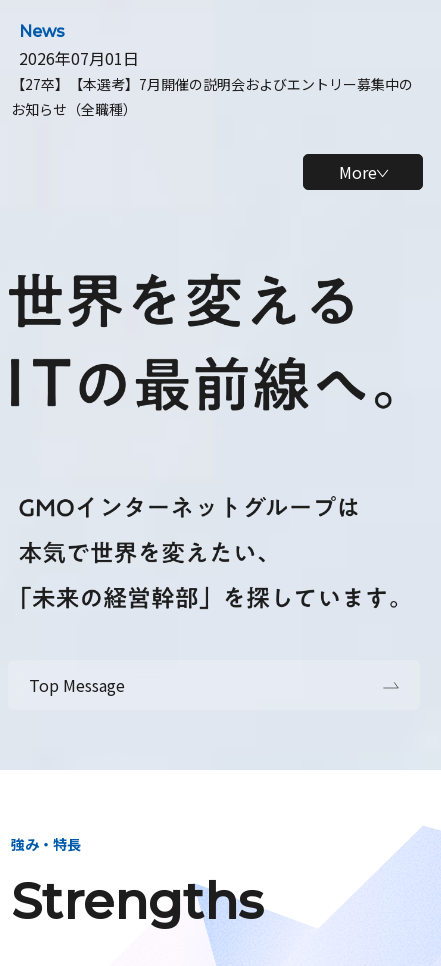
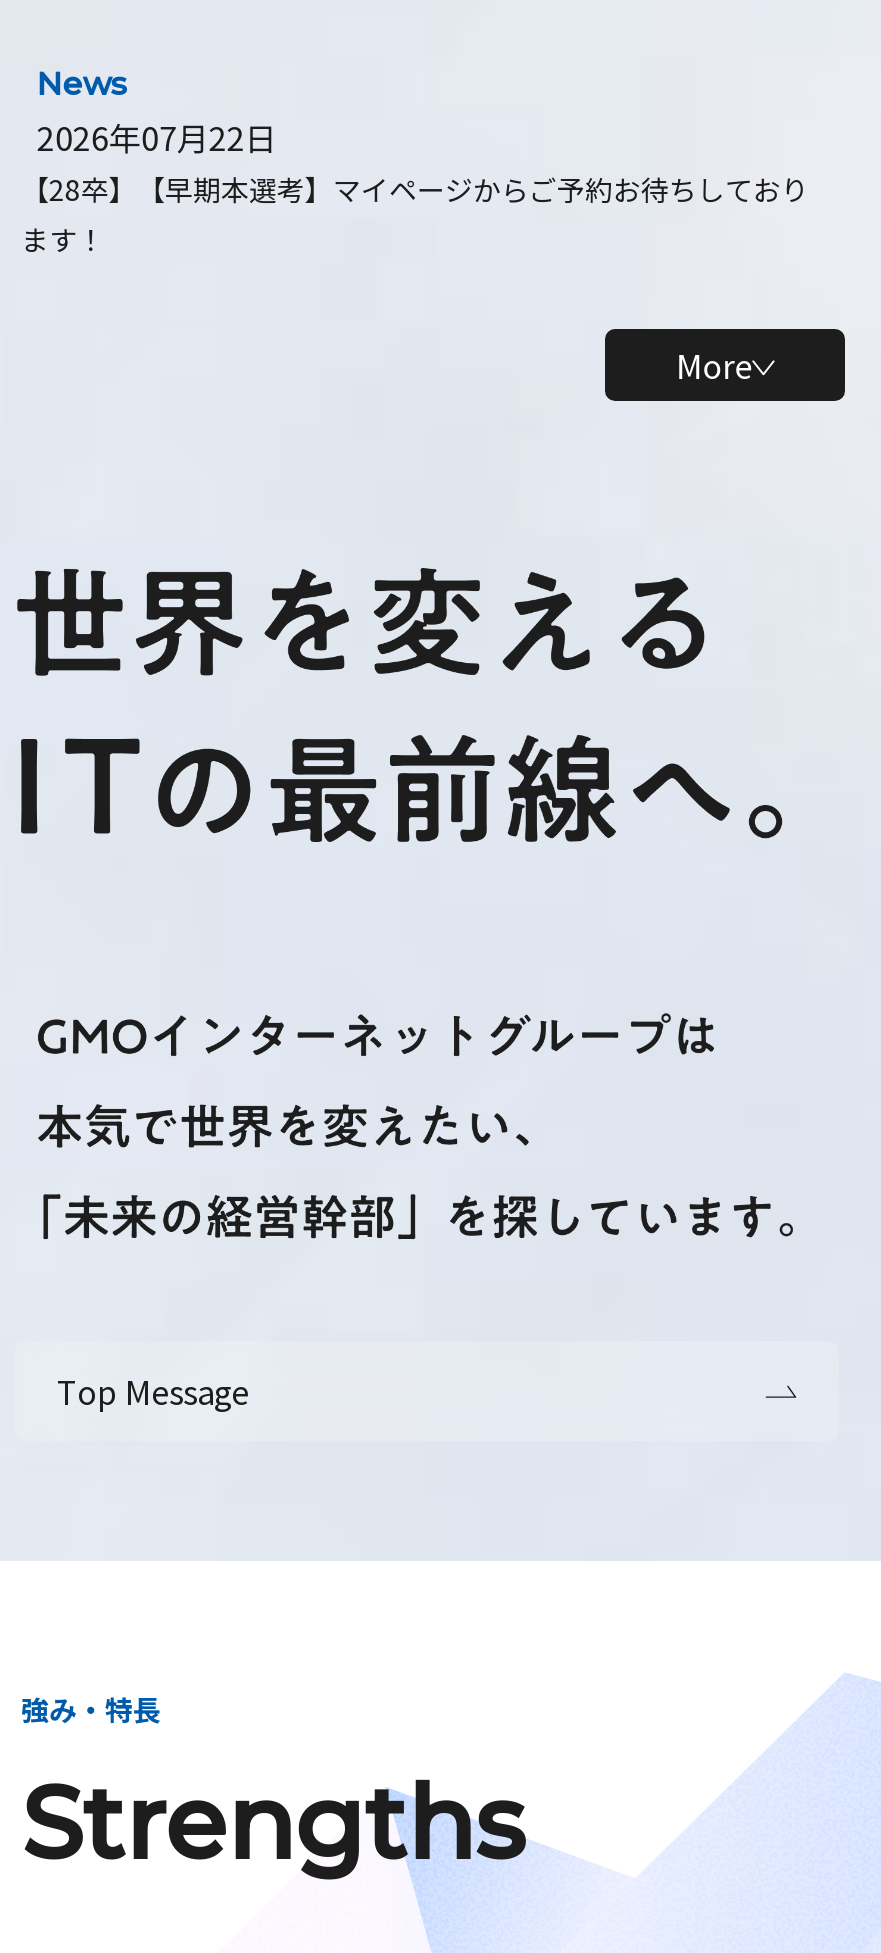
[11,46,413,119] 2026年07月01日 | 【27卒】【本選考】7月開催の説明会およびエントリー募集中の | お知らせ（全職種） -> [21,113,809,259] 2026年07月22日 | 【28卒】【早期本選考】マイページからご予約お待ちしており | ます！

